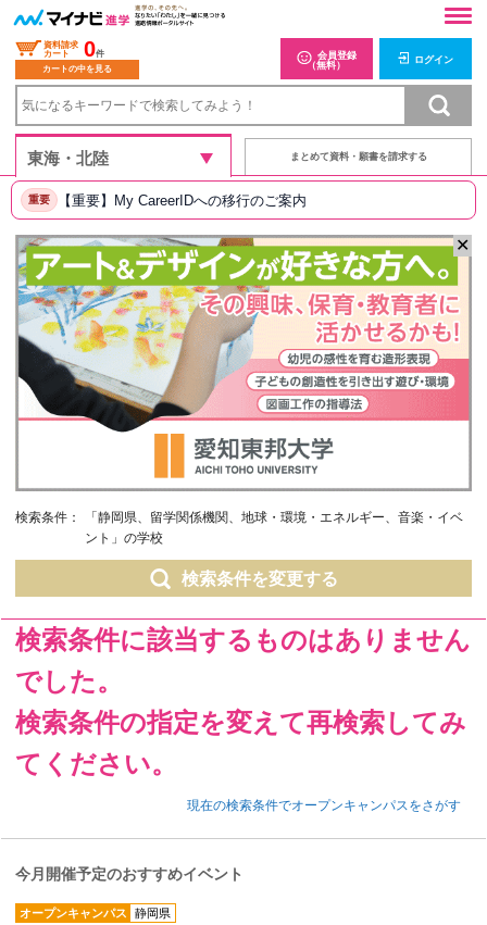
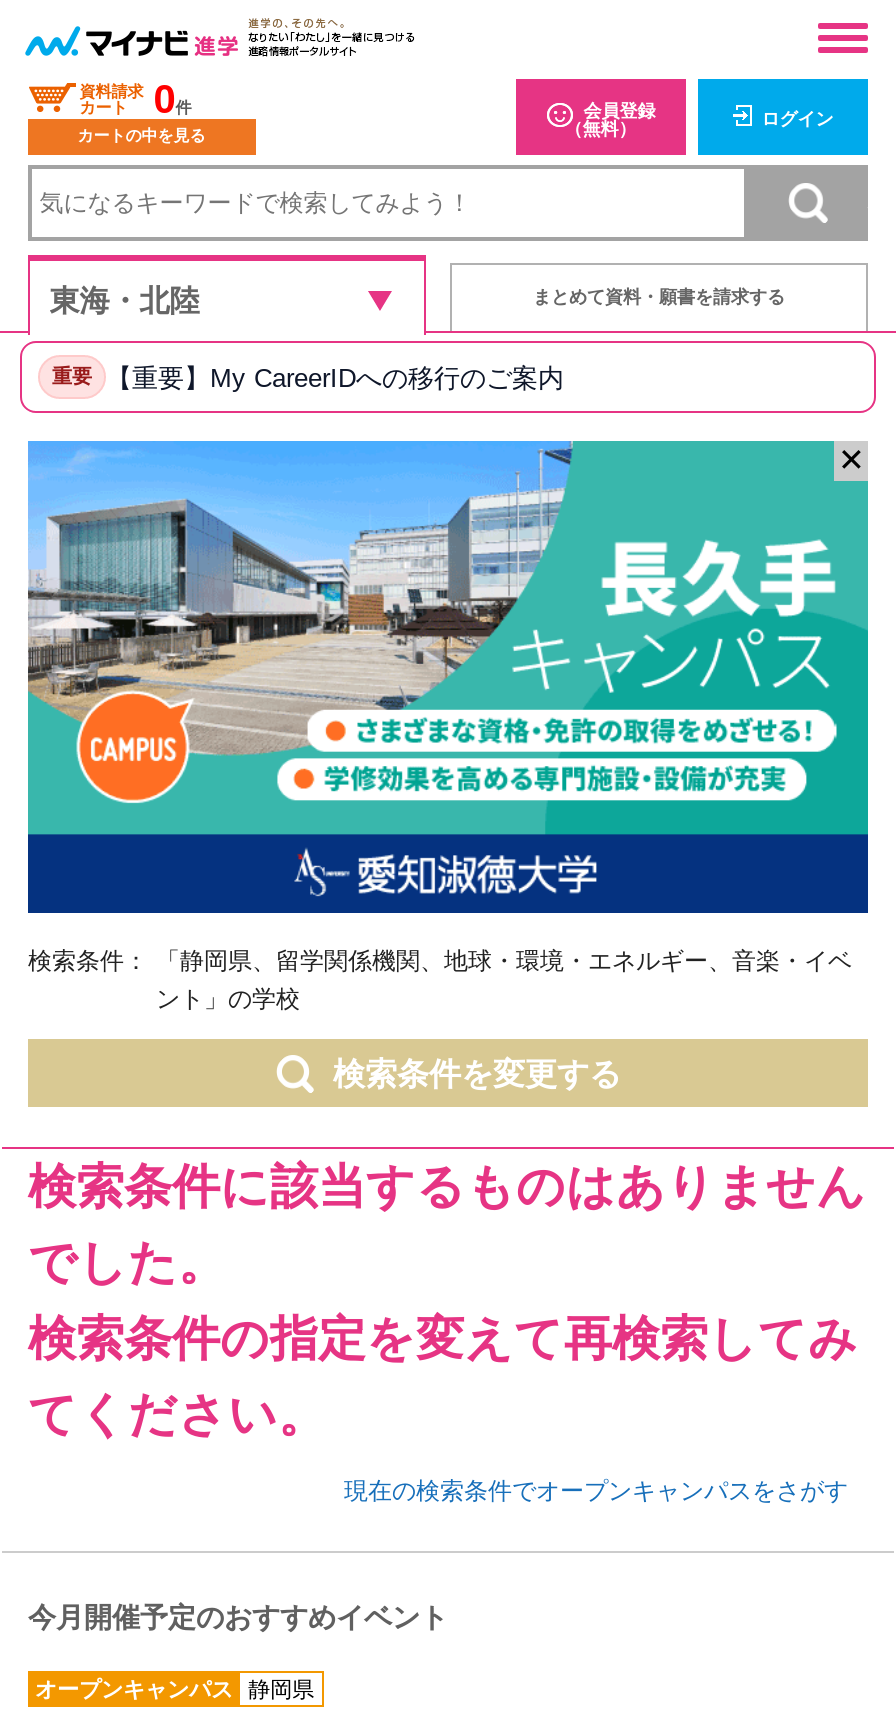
[15,234,472,491] [image] -> [26,439,870,913] [image]

